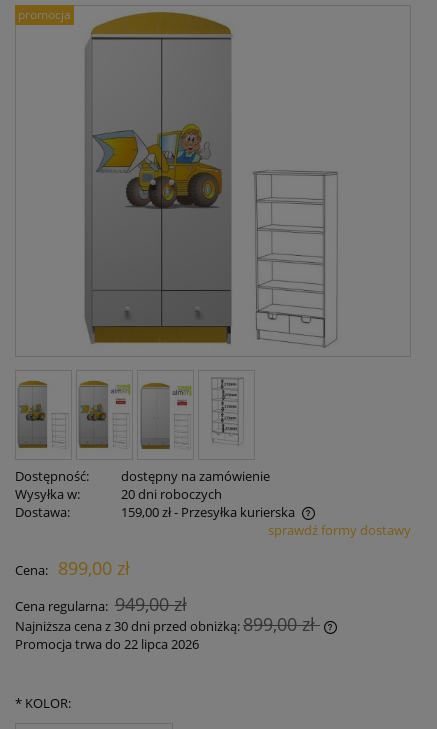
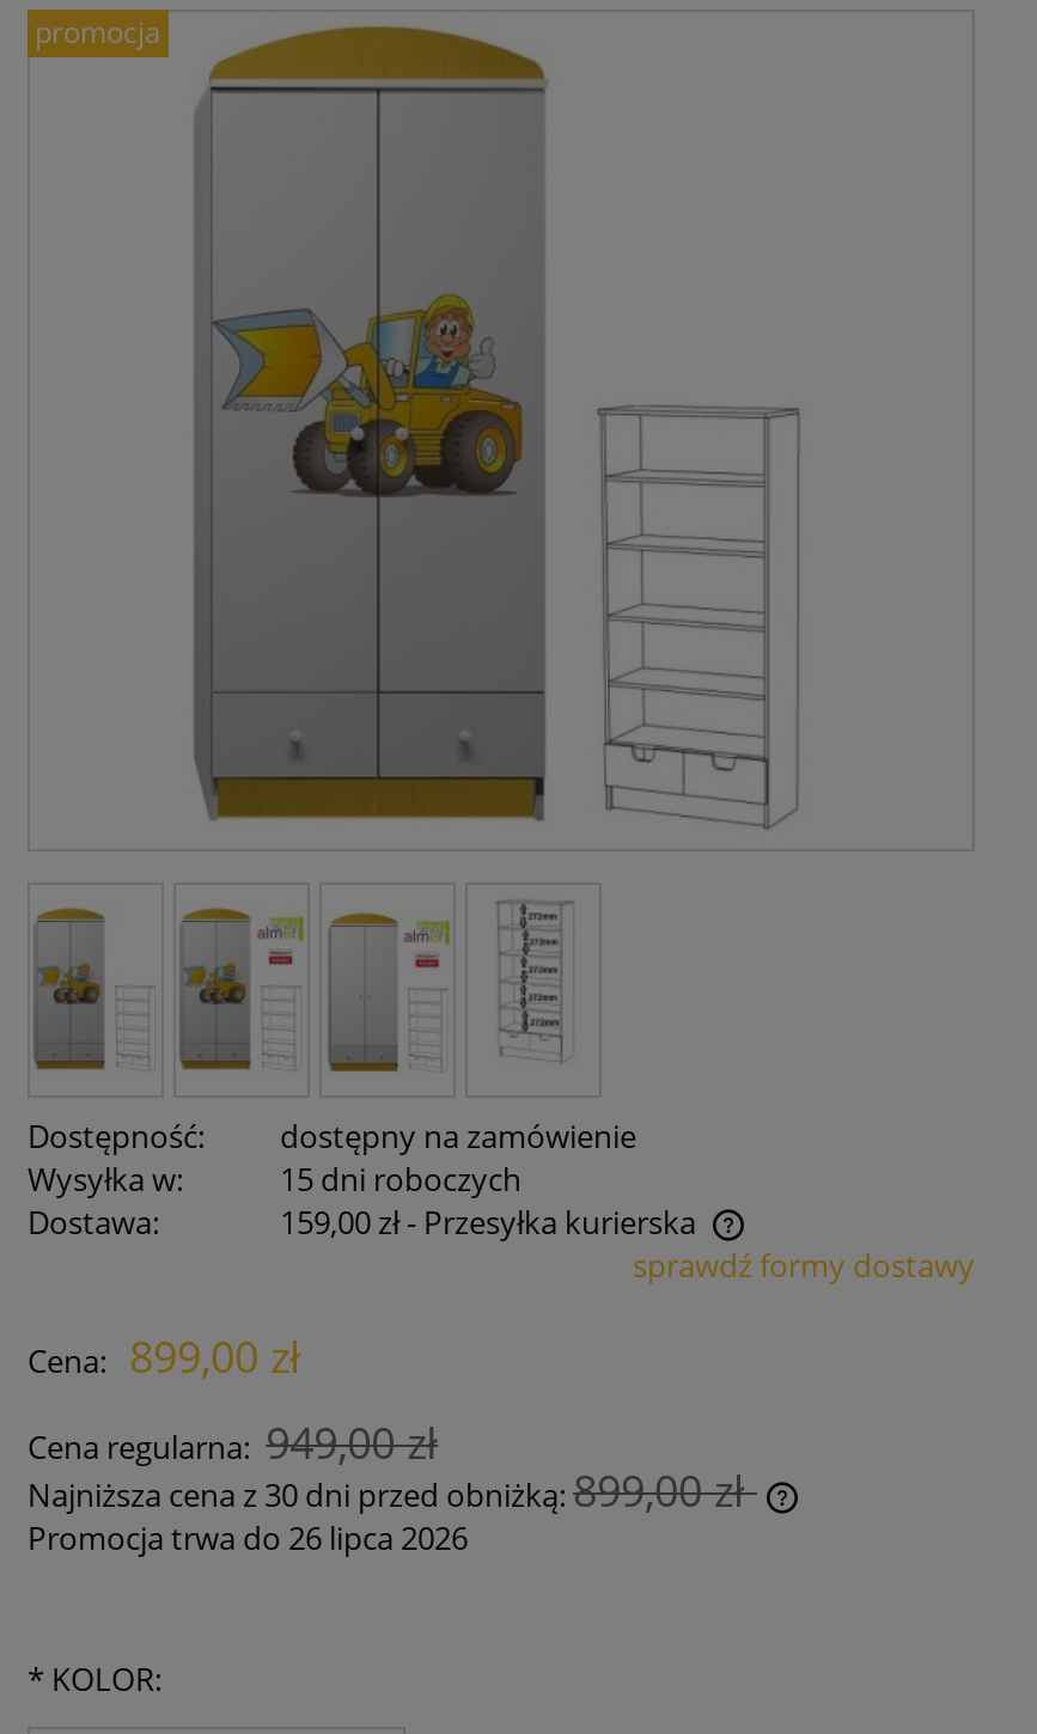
[120,485,221,503] 20 dni roboczych -> [280,1157,521,1200] 15 dni roboczych
[15,635,199,653] Promocja trwa do 22 lipca 2026 -> [28,1516,468,1559] Promocja trwa do 26 lipca 2026

